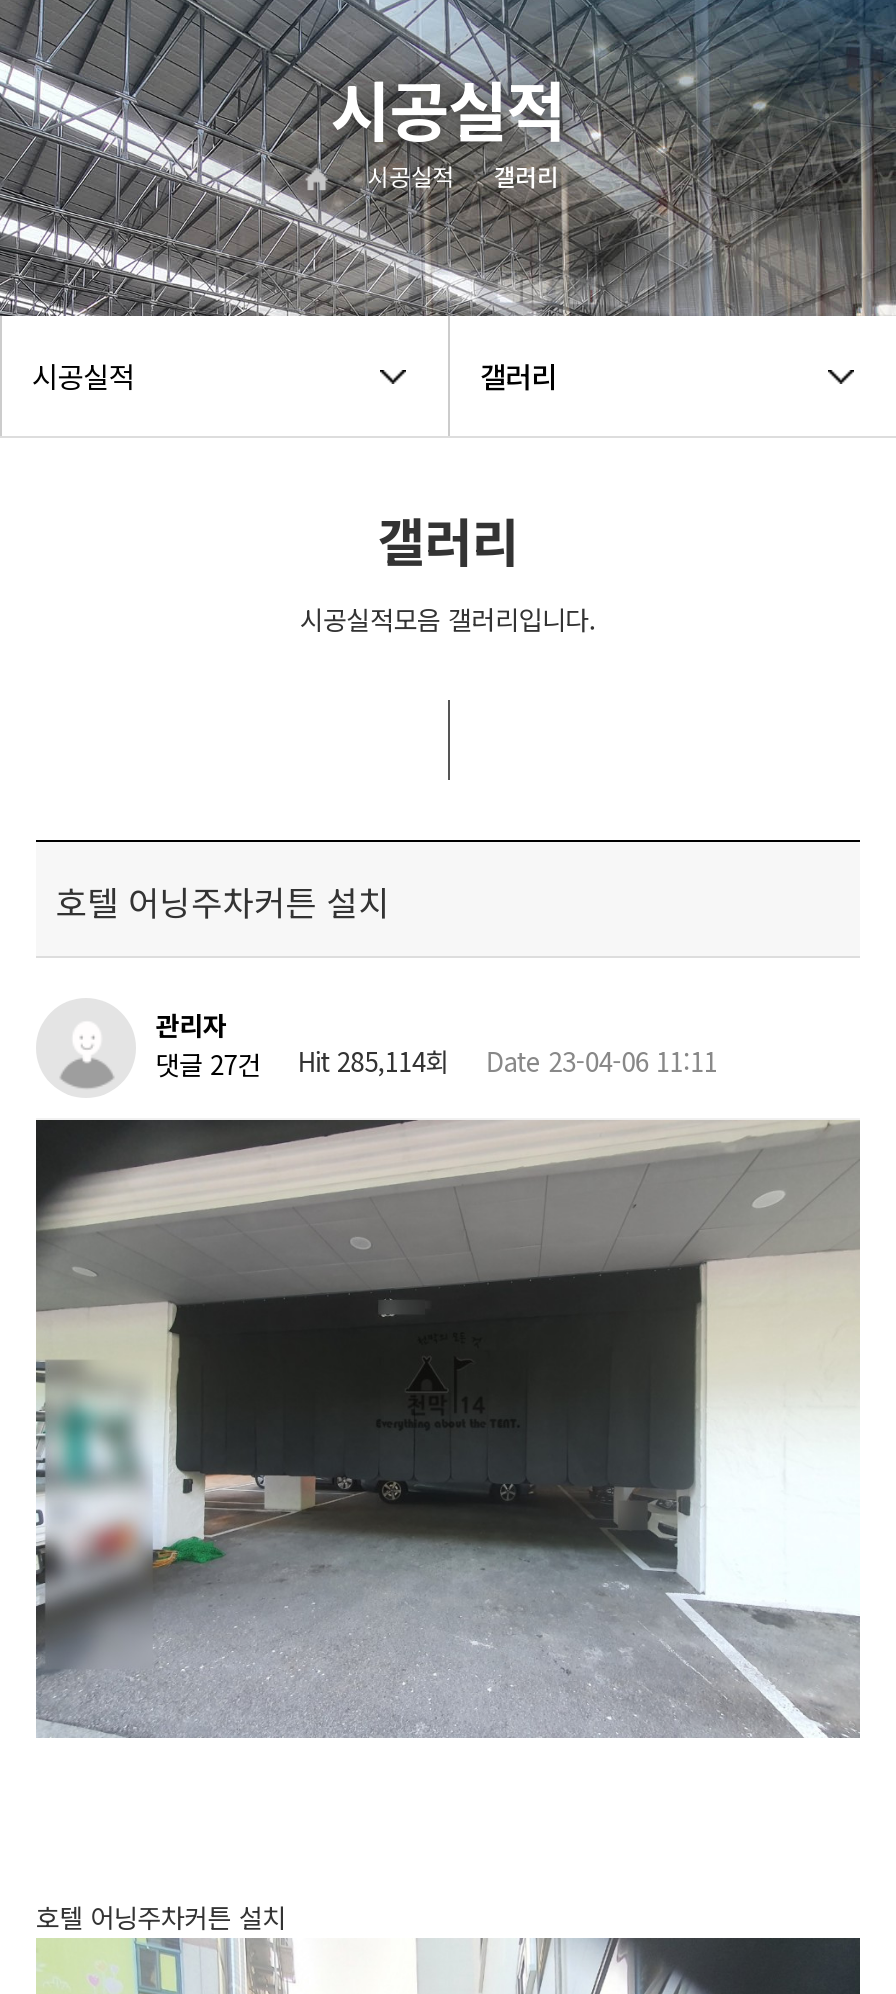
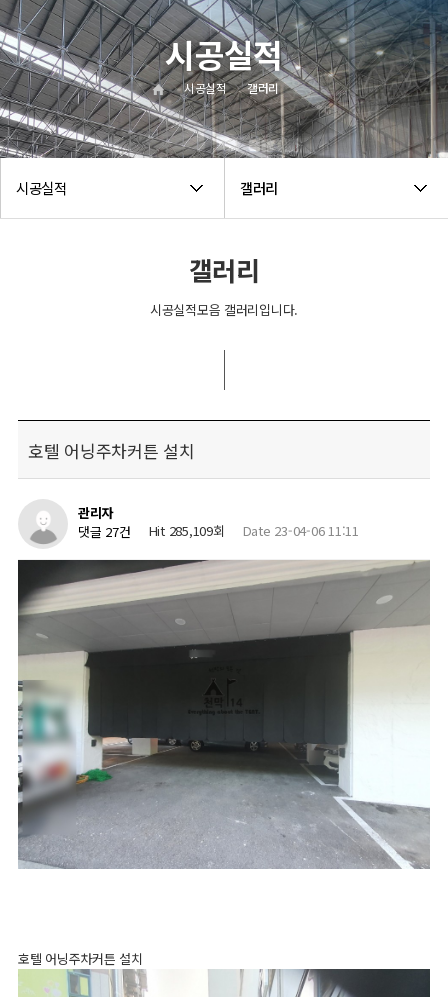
[156,1042,718,1083] 댓글 27건 Hit 285,114회 Date 23-04-06 11:11 -> [78,521,359,541] 댓글 27건 Hit 285,109회 Date 23-04-06 11:11

